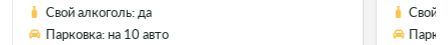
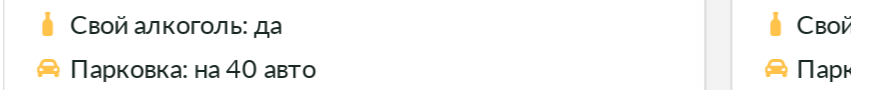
[45,26,168,42] Парковка: на 10 авто -> [70,52,316,84] Парковка: на 40 авто

